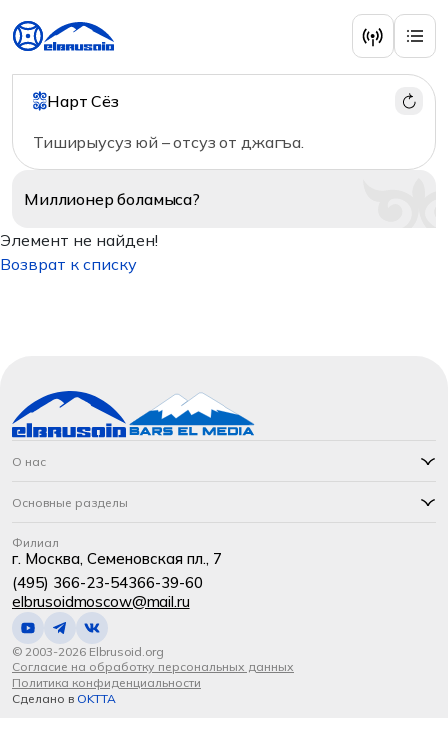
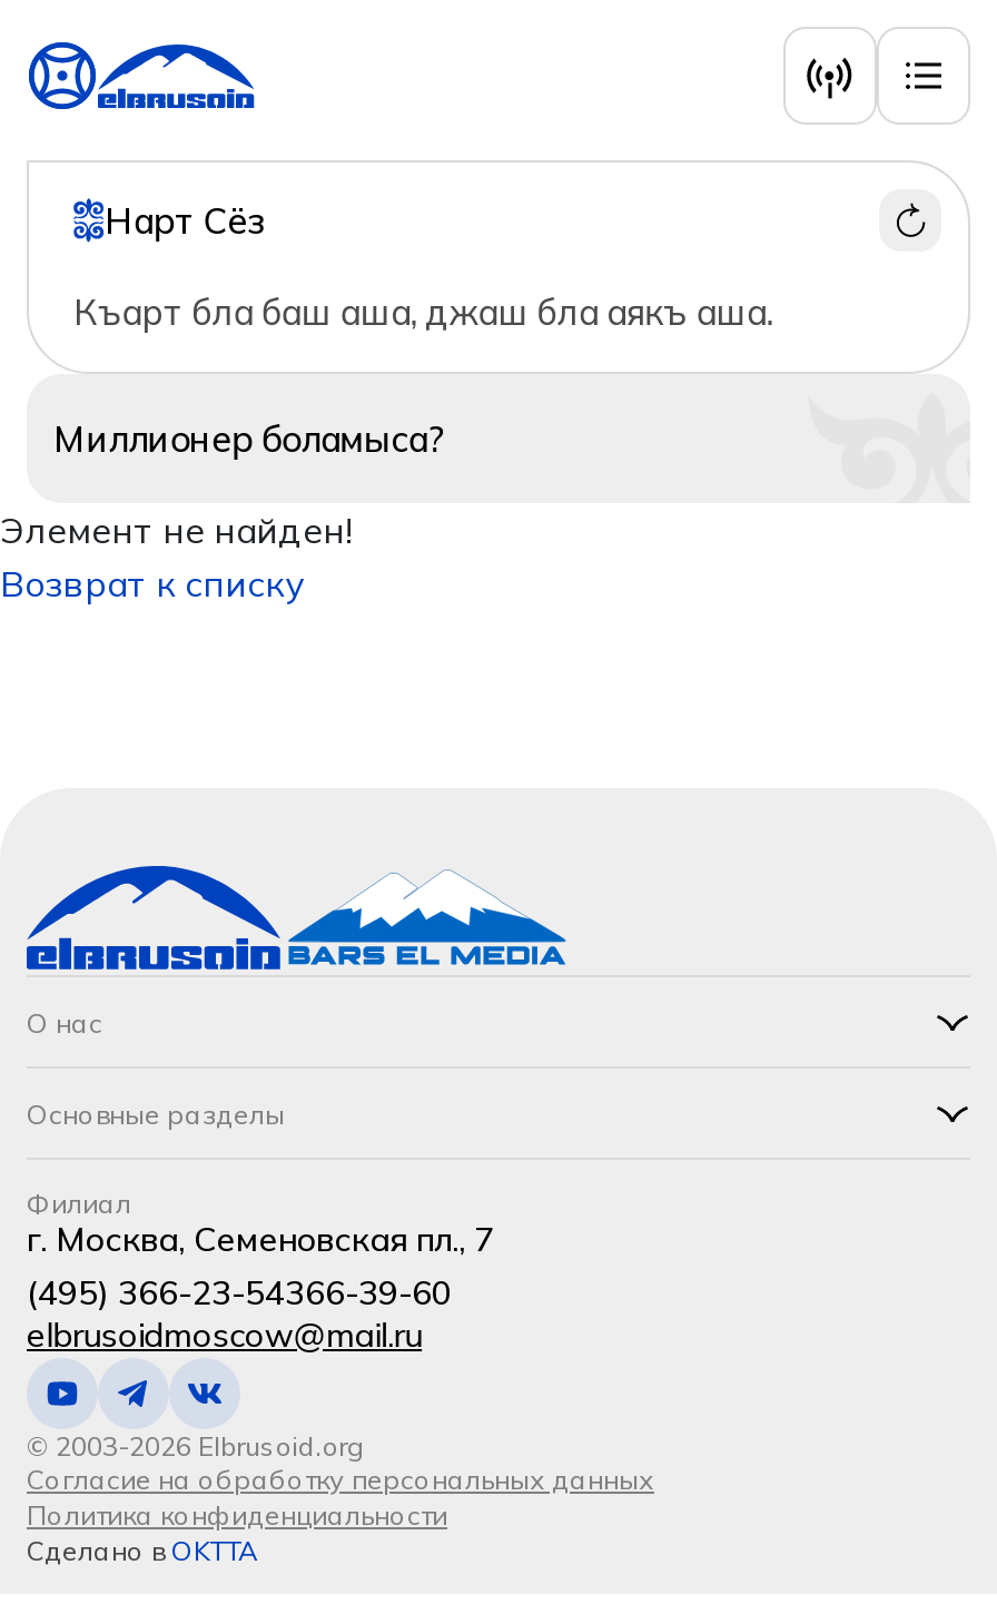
[33,132,304,152] Тиширыусуз юй – отсуз от джагъа. -> [73,289,772,334] Къарт бла баш аша, джаш бла аякъ аша.

